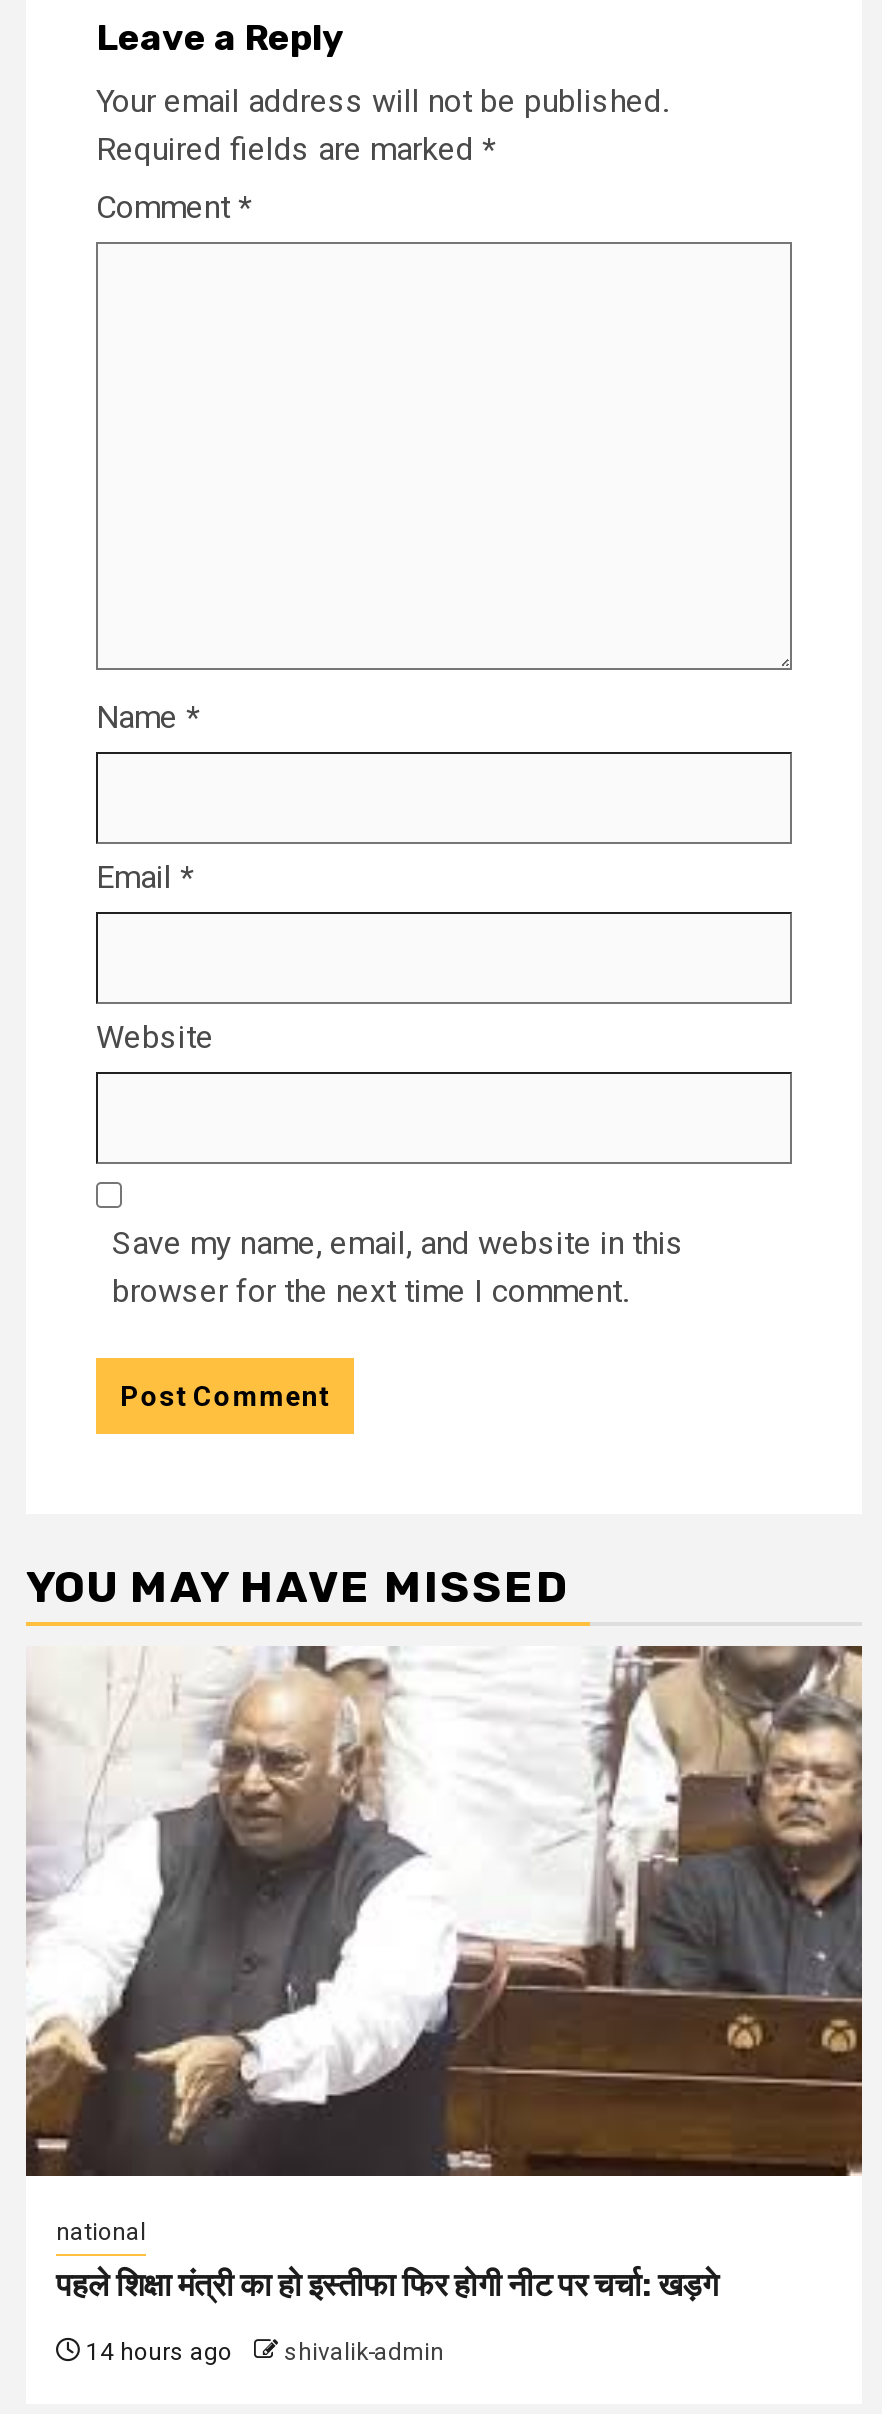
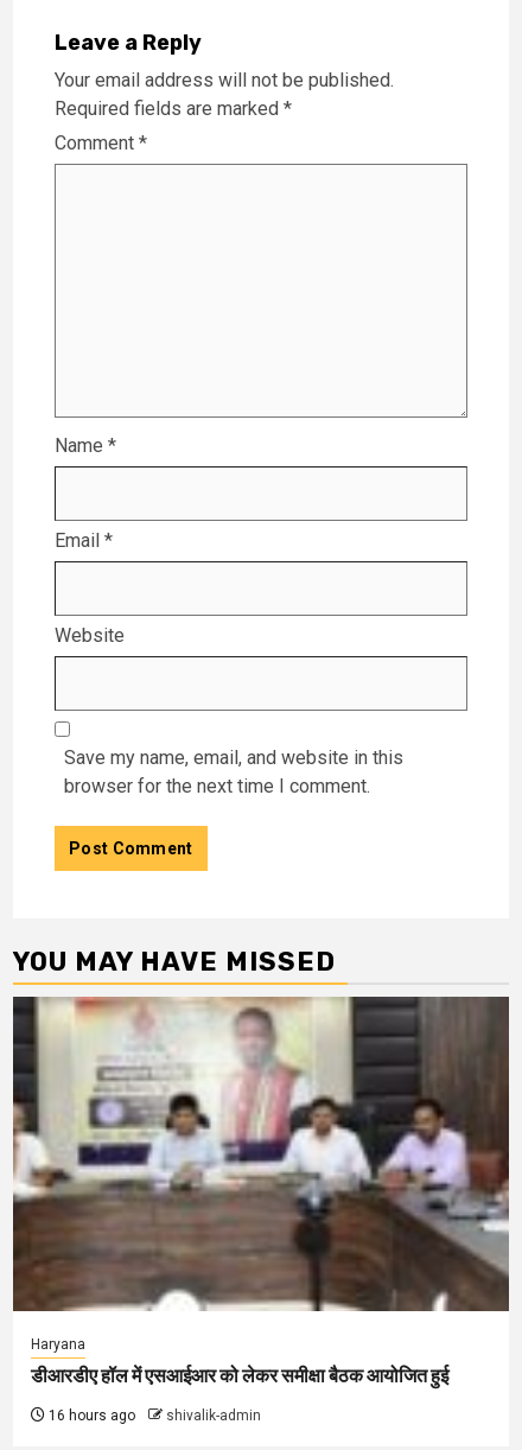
[26,1645,864,2246] [image] | national -> [12,996,510,1353] [image] | Haryana
[56,2266,718,2304] पहले शिक्षा मंत्री का हो इस्तीफा फिर होगी नीट पर चर्चा: खड़गे -> [31,1365,448,1387] डीआरडीए हॉल में एसआईआर को लेकर समीक्षा बैठक आयोजित हुई
[80,2338,444,2366] 14 hours ago shivalik-admin -> [45,1408,261,1424] 16 hours ago shivalik-admin

